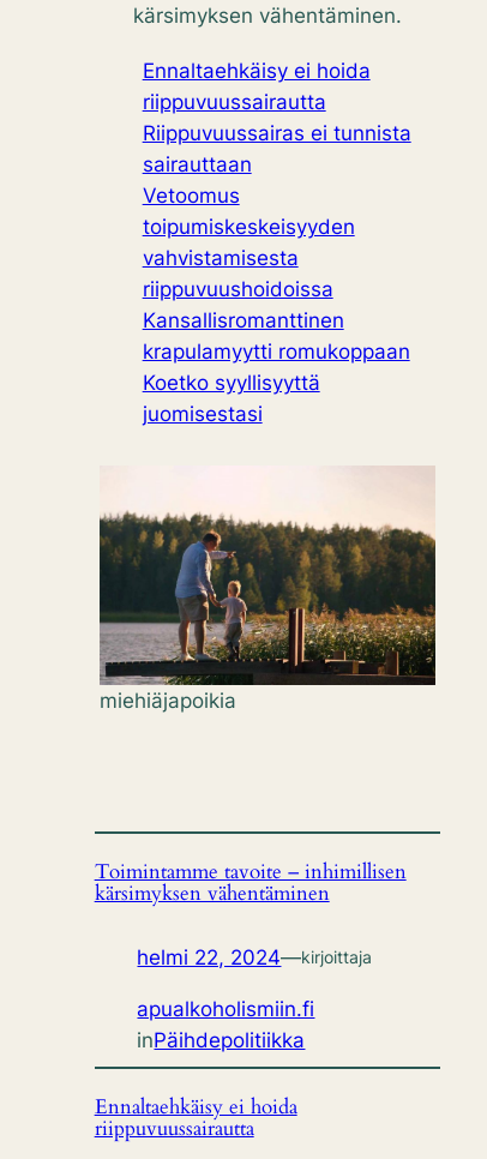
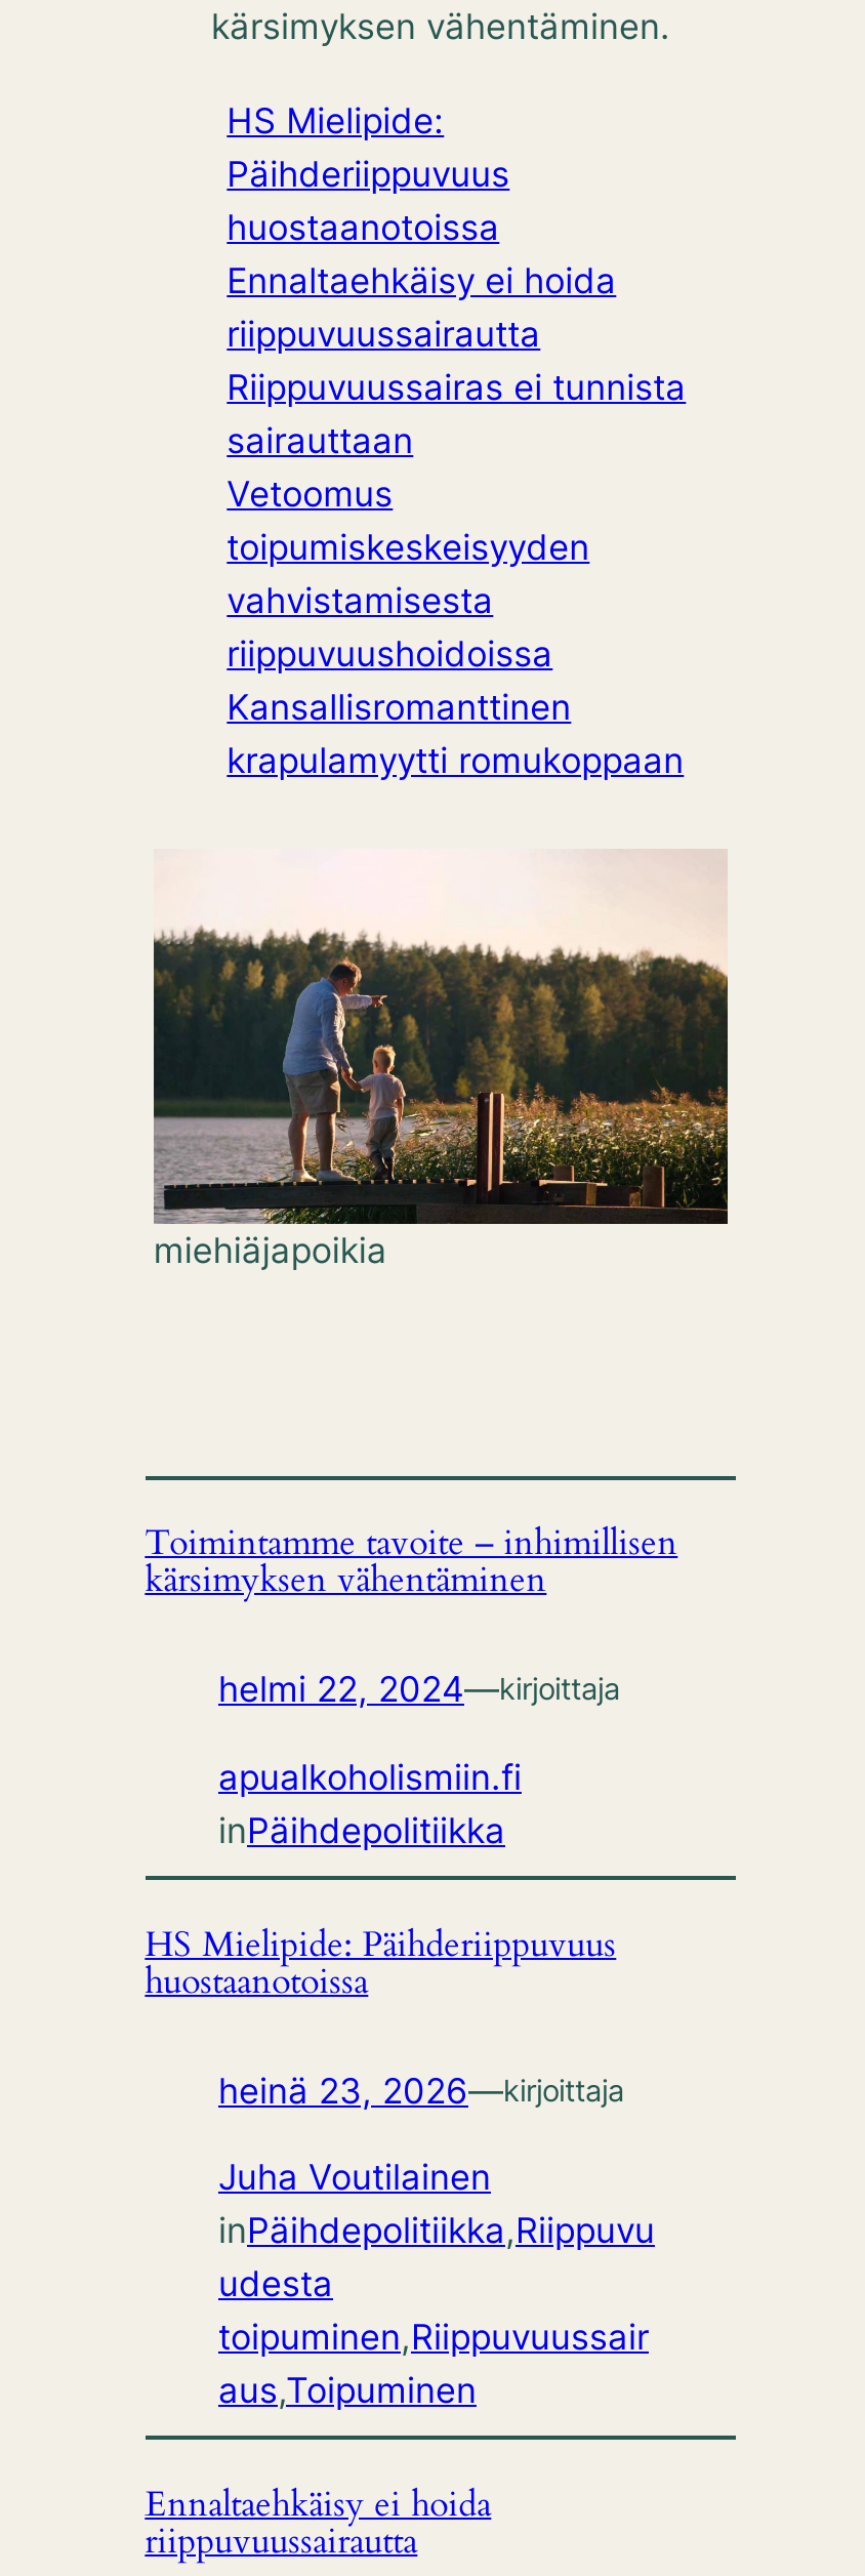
none -> [227,100,510,248] HS Mielipide: | Päihderiippuvuus | huostaanotoissa
[142,370,320,426] Koetko syyllisyyttä | juomisestasi -> none
none -> [145,1921,655,2412] HS Mielipide: Päihderiippuvuus | huostaanotoissa | heinä 23, 2026—kirjoittaja | Juha Voutilainen | inPäihdepolitiikka,Riippuvu | udesta | toipuminen,Riippuvuussair | aus,Toipuminen

